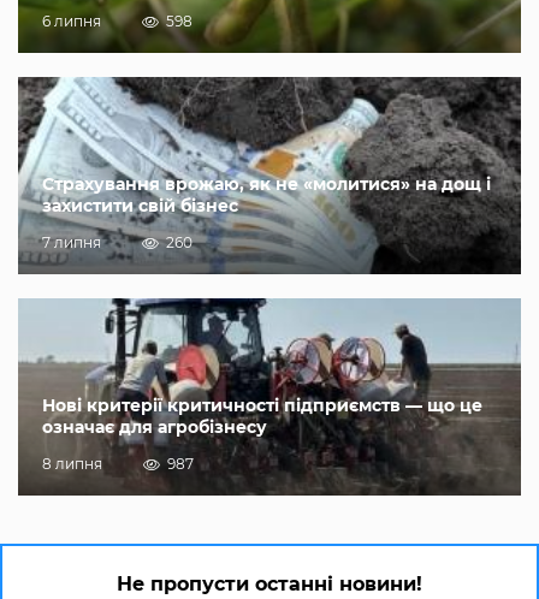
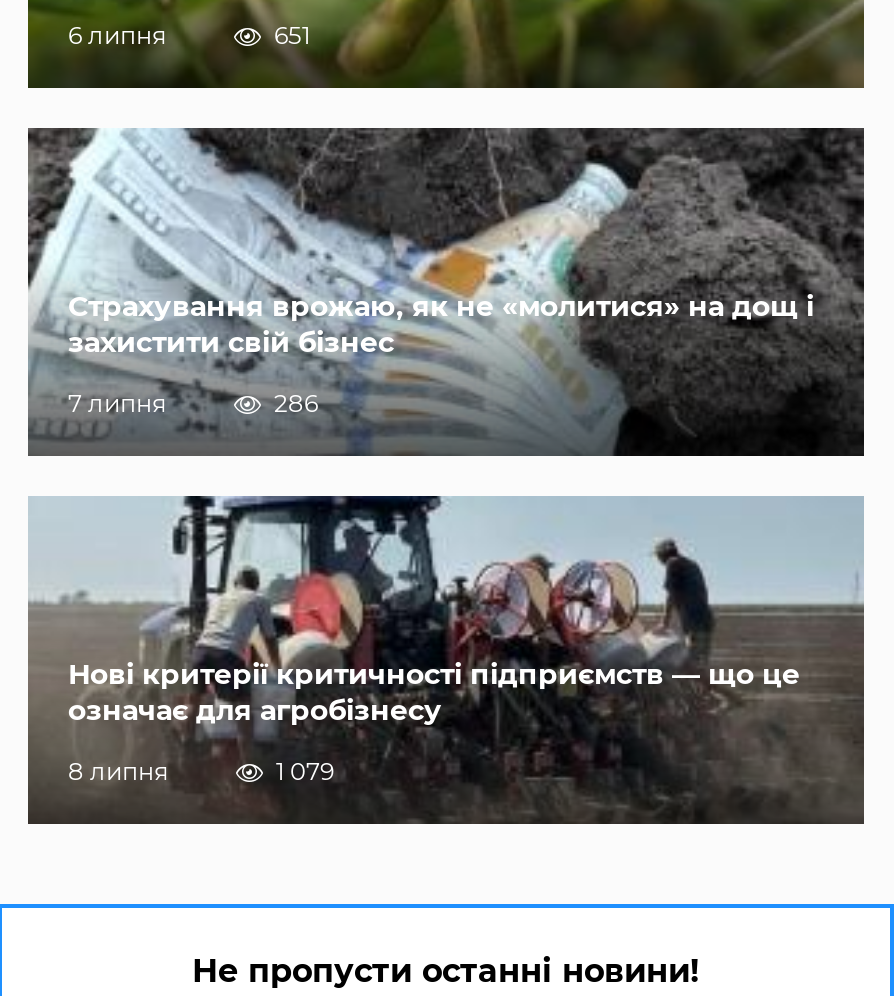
[162,12,192,30] 598 -> [268,20,310,50] 651
[162,233,192,252] 260 -> [268,388,318,418] 286
[164,455,194,473] 987 -> [270,756,334,786] 1 079

